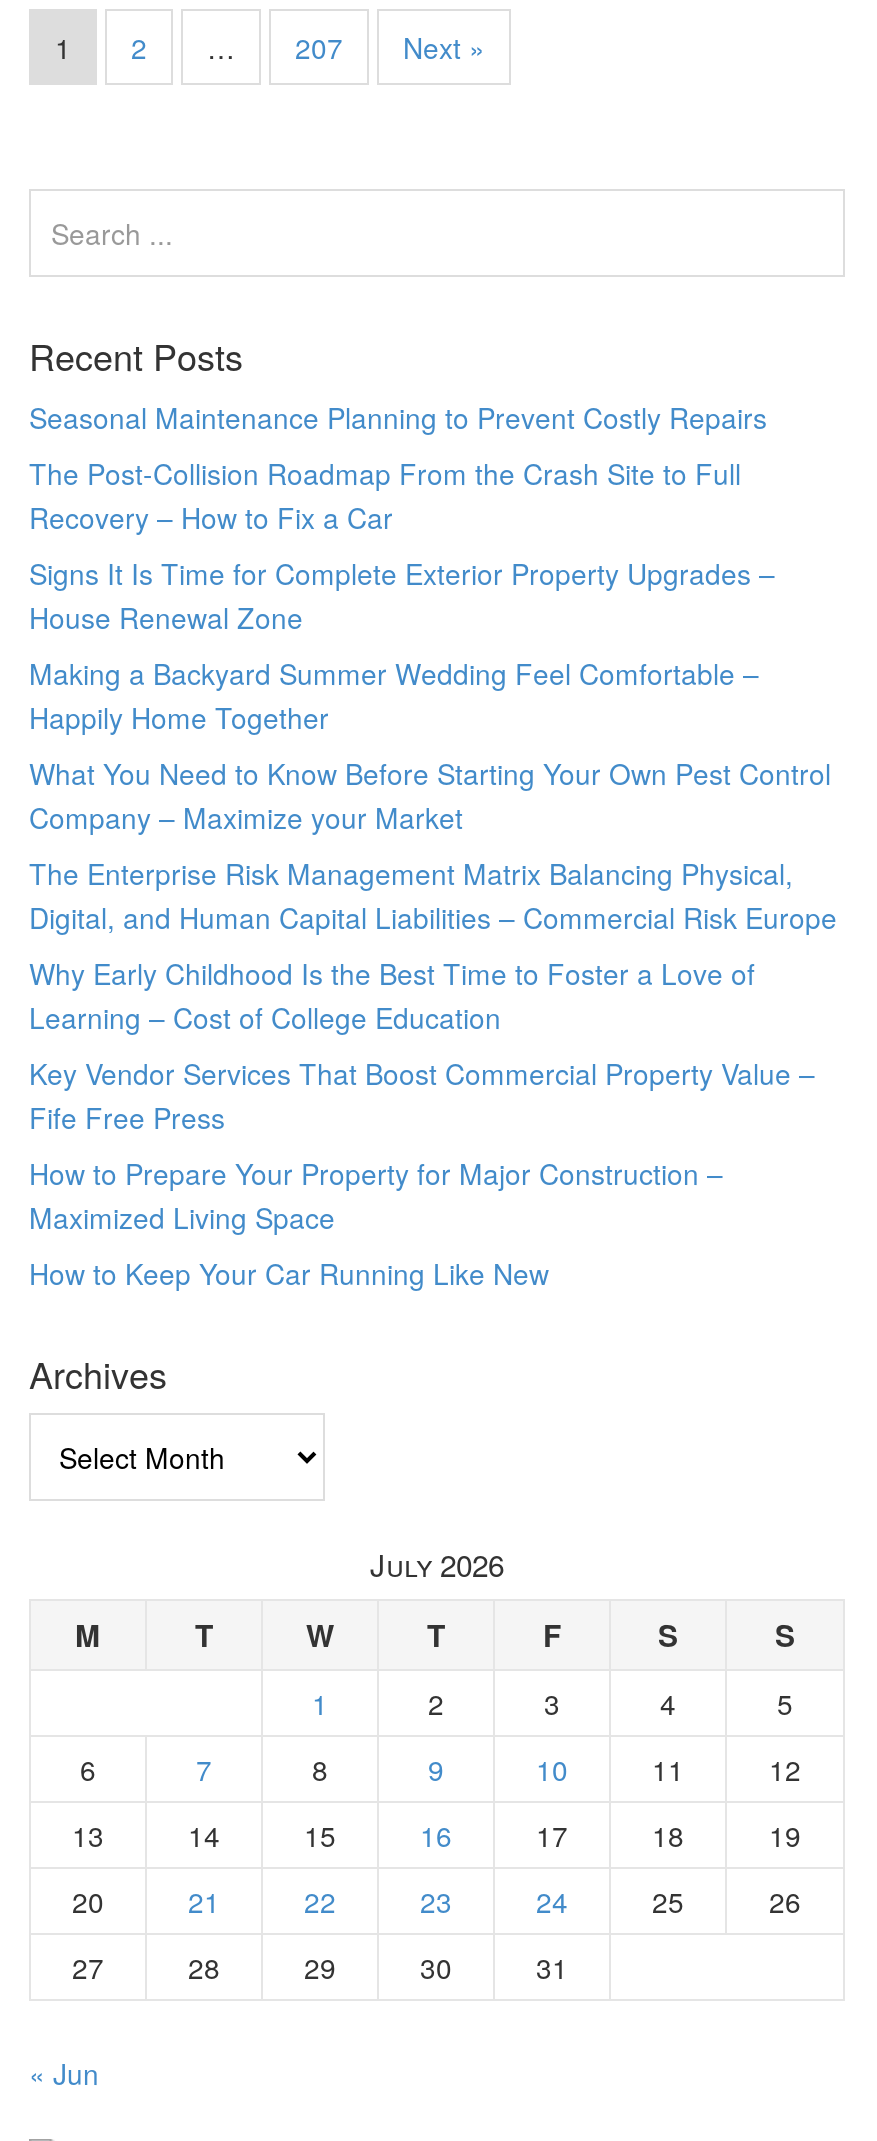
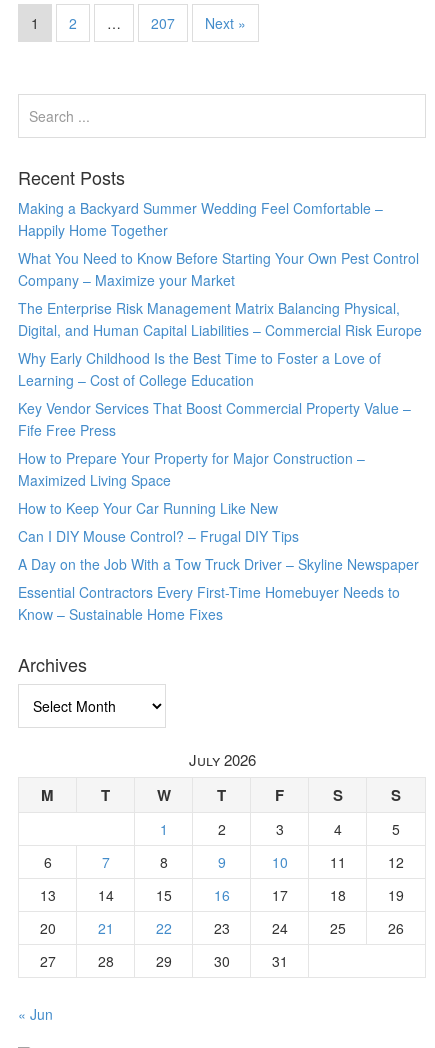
[29,397,775,637] Seasonal Maintenance Planning to Prevent Costly Repairs | The Post-Collision Roadmap From the Crash Site to Full | Recovery – How to Fix a Car | Signs It Is Time for Complete Exterior Property Upgrades – | House Renewal Zone -> none
moved [29,653,837,1293] -> [18,198,422,518]: Making a Backyard Summer Wedding Feel Comfortable – | Happily Home Together | What You Need to Know Before Starting Your Own Pest Control | ... | Maximized Living Space | How to Keep Your Car Running Like New
none -> [18,526,419,624] Can I DIY Mouse Control? – Frugal DIY Tips | A Day on the Job With a Tow Truck Driver – Skyline Newspaper | Essential Contractors Every First-Time Homebuyer Needs to | Know – Sustainable Home Fixes

